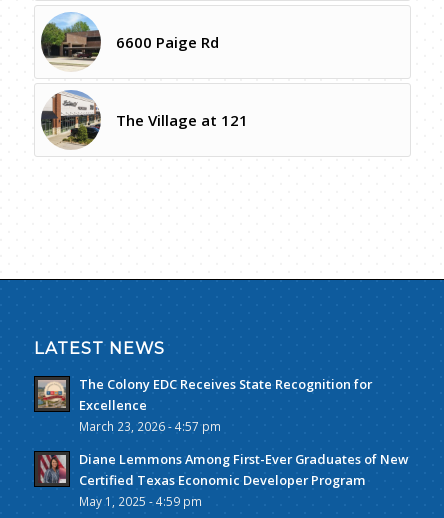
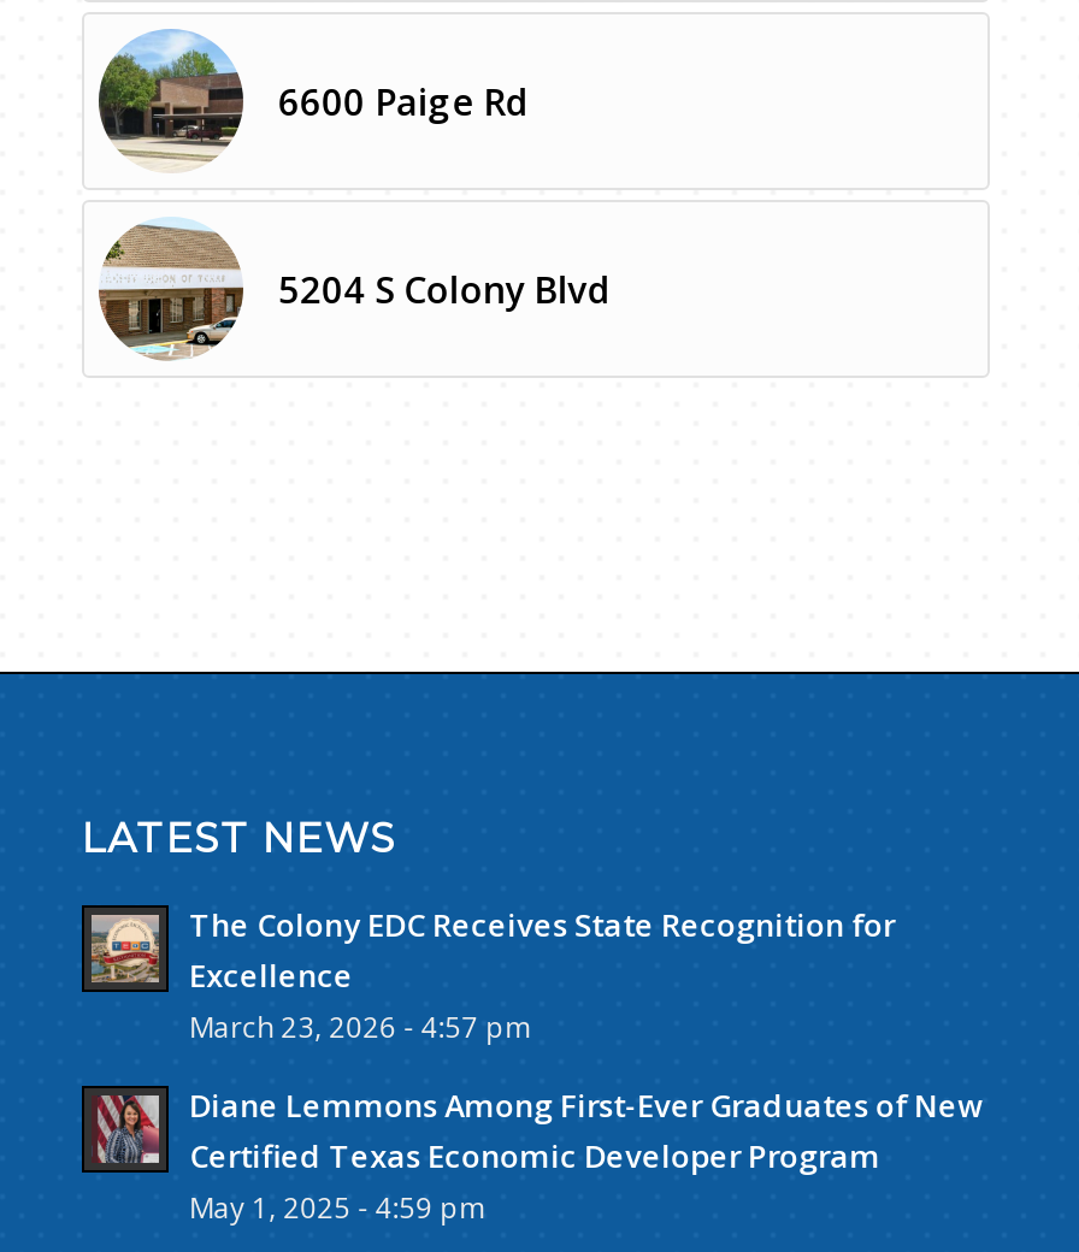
[40,90,248,146] [image] | The Village at 121 -> [99,219,608,352] [image] | 5204 S Colony Blvd

